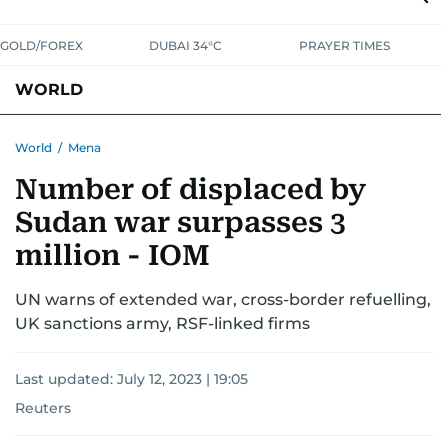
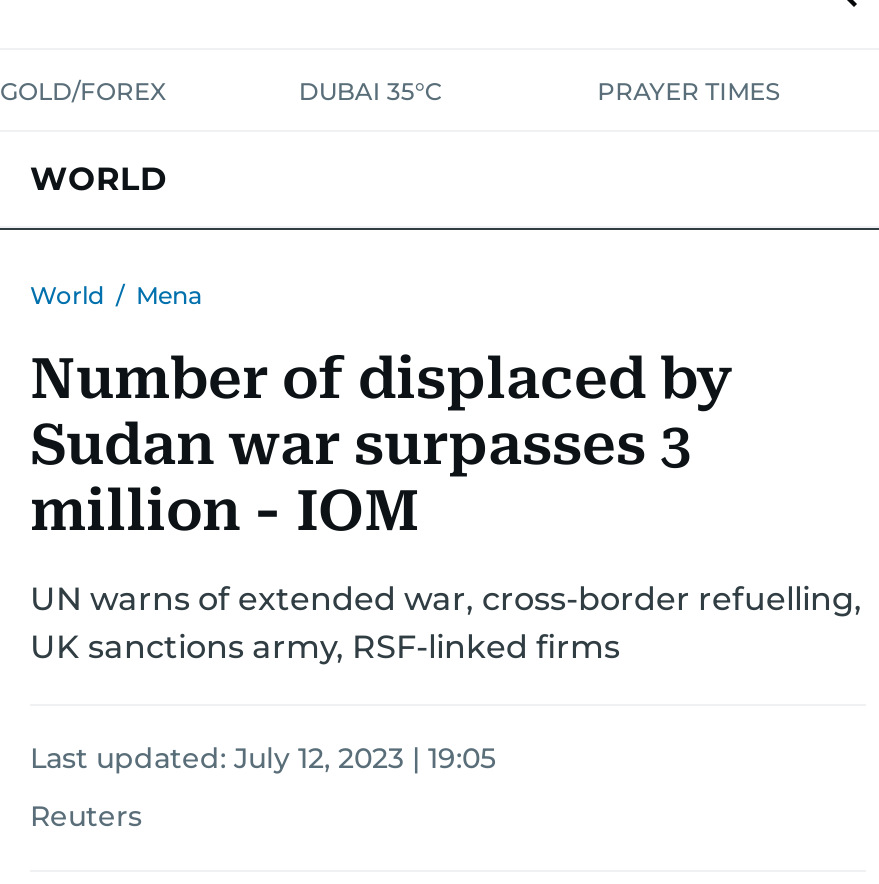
[149,38,222,53] DUBAI 34°C -> [299,76,443,106] DUBAI 35°C

